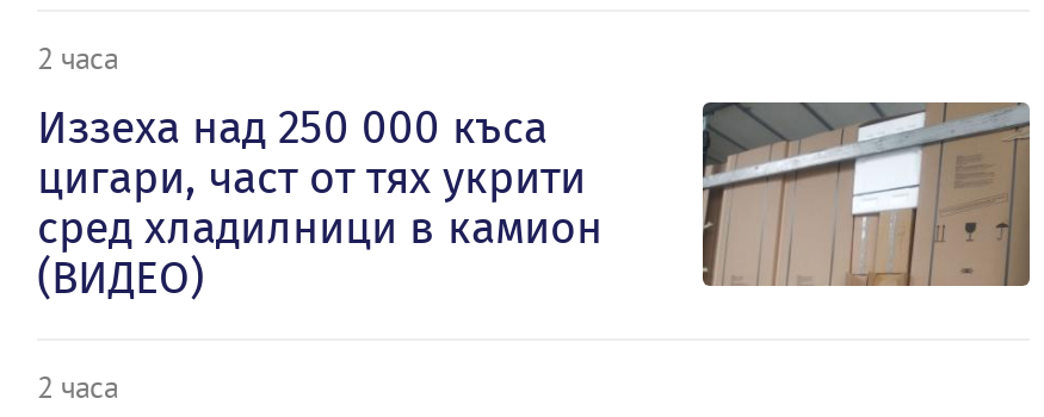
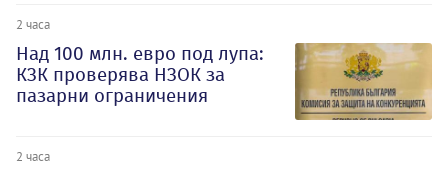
[37,99,603,304] Иззеха над 250 000 къса | цигари, част от тях укрити | сред хладилници в камион | (ВИДЕО) -> [16,42,264,107] Над 100 млн. евро под лупа: | КЗК проверява НЗОК за | пазарни ограничения
[700,99,1032,290] [image] -> [294,42,433,121] [image]

